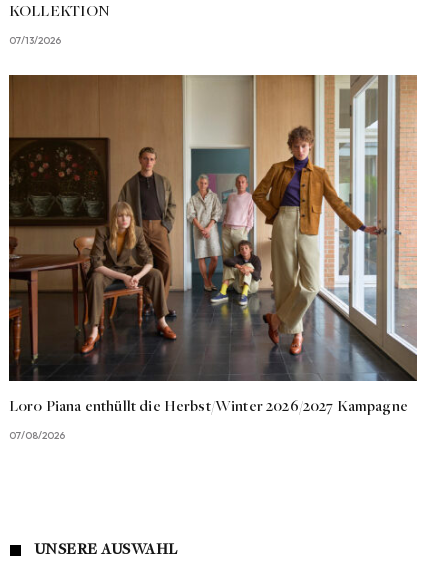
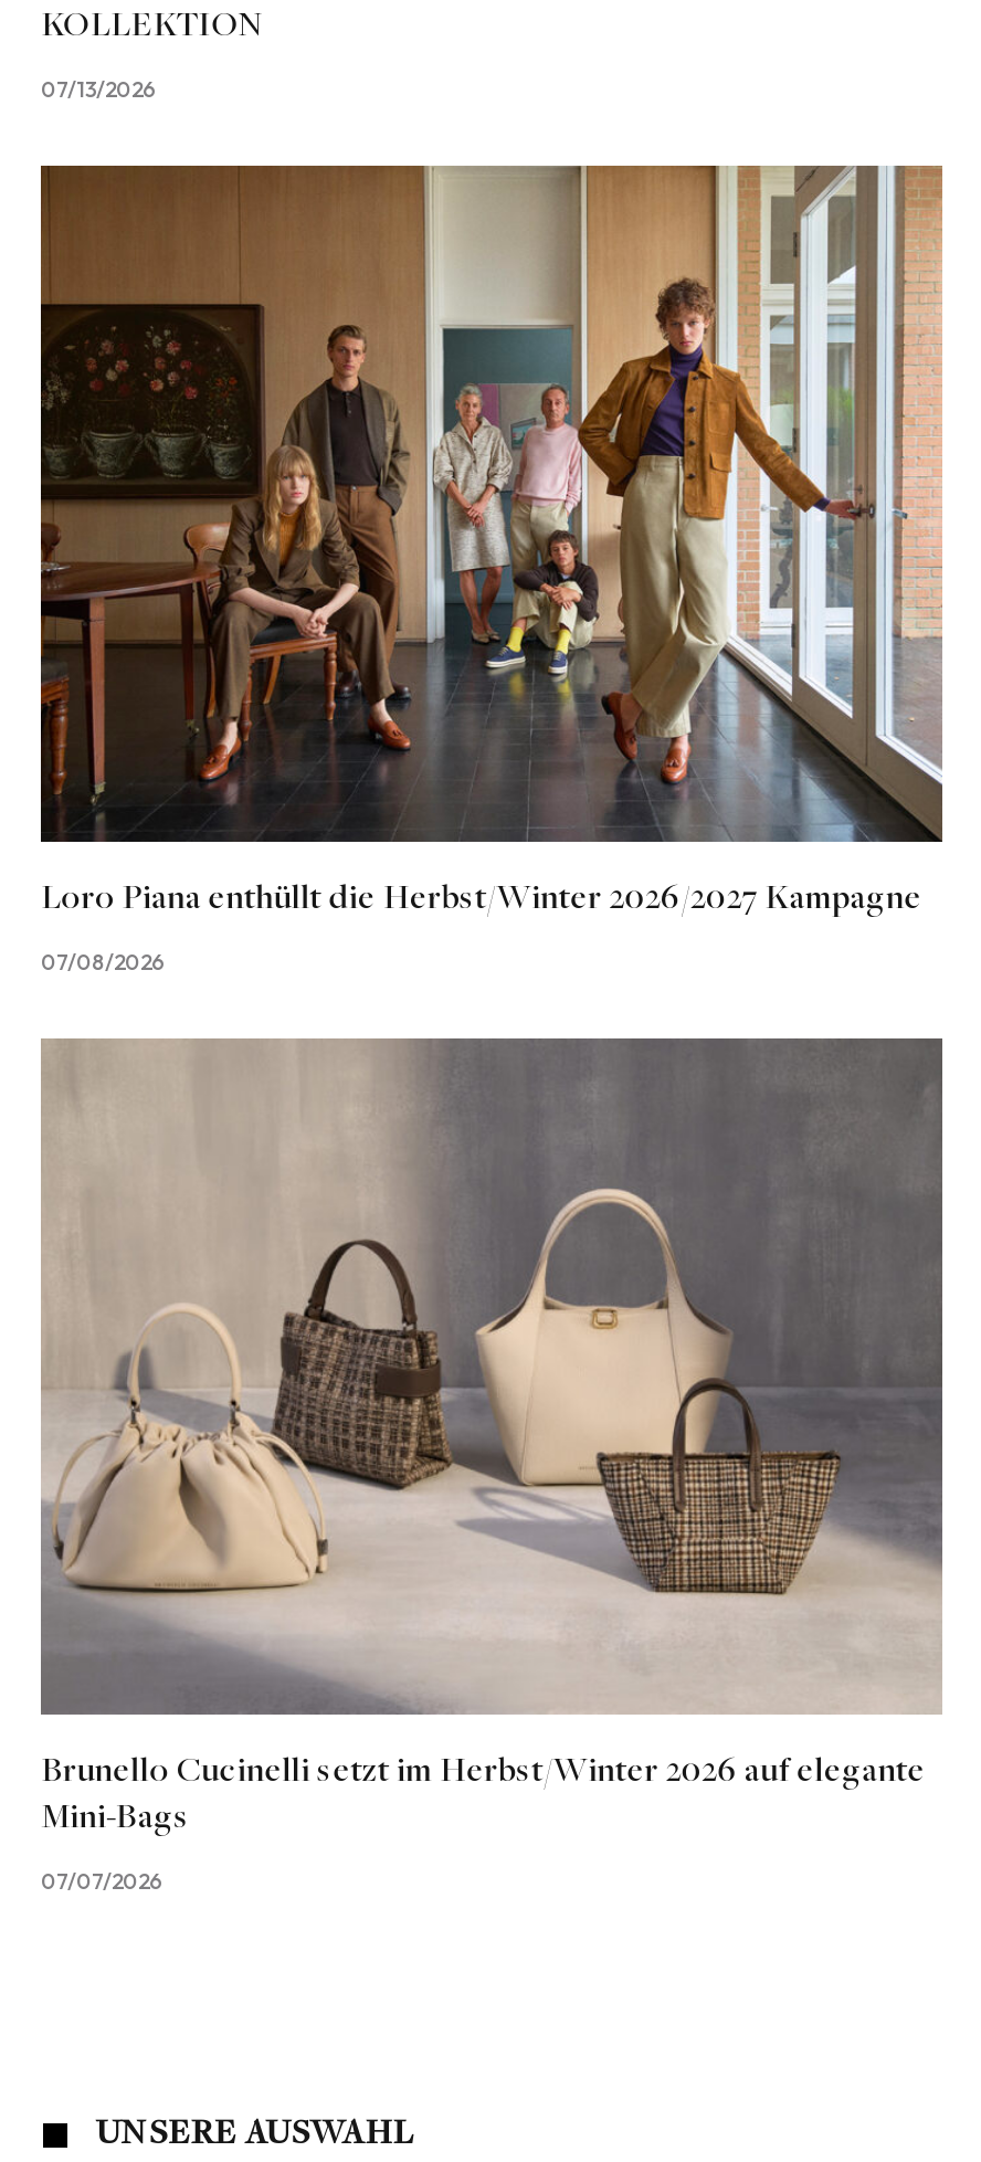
none -> [39,1036,945,1895] [image] | Brunello Cucinelli setzt im Herbst/Winter 2026 auf elegante | Mini-Bags | 07/07/2026

